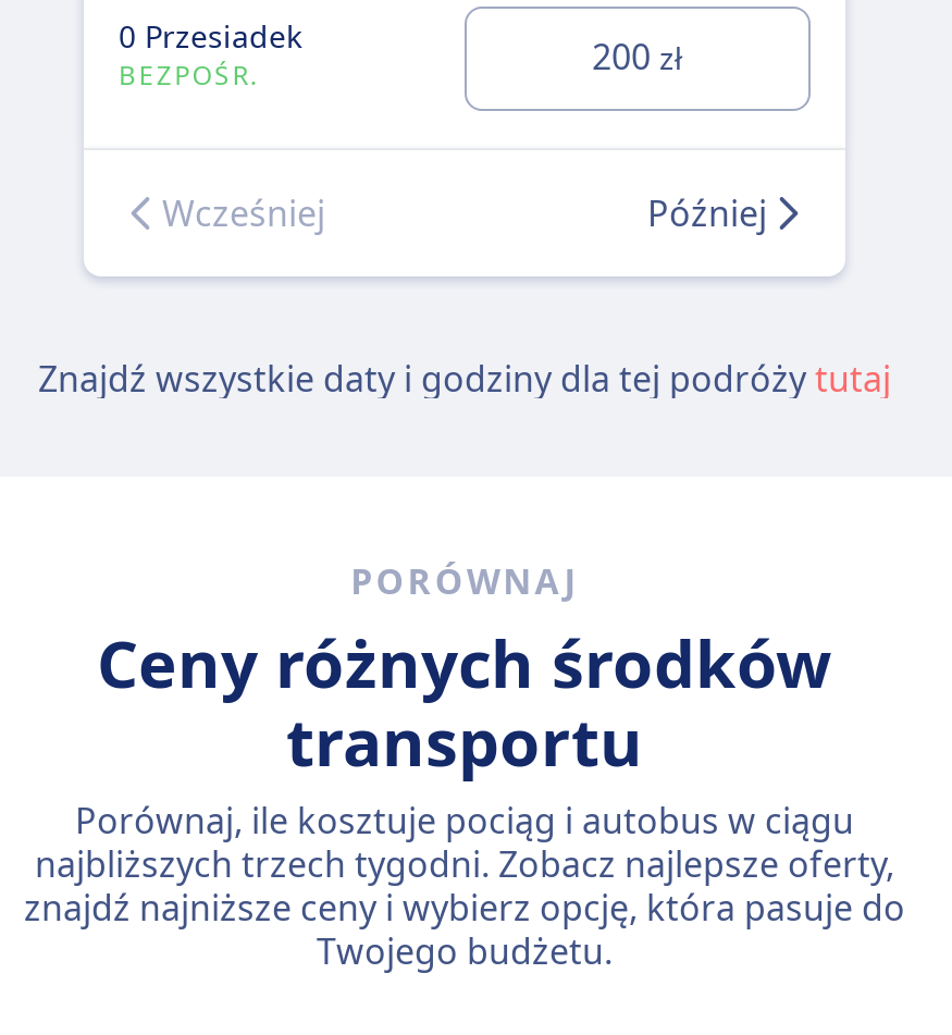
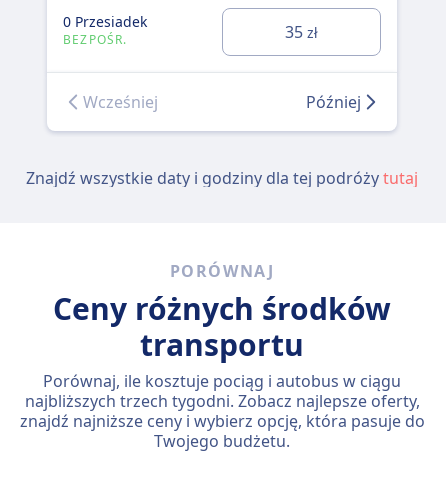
[592,33,683,81] 200 zł -> [285,20,318,42] 35 zł

